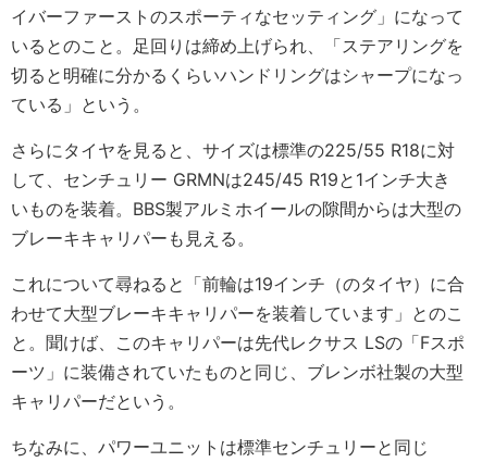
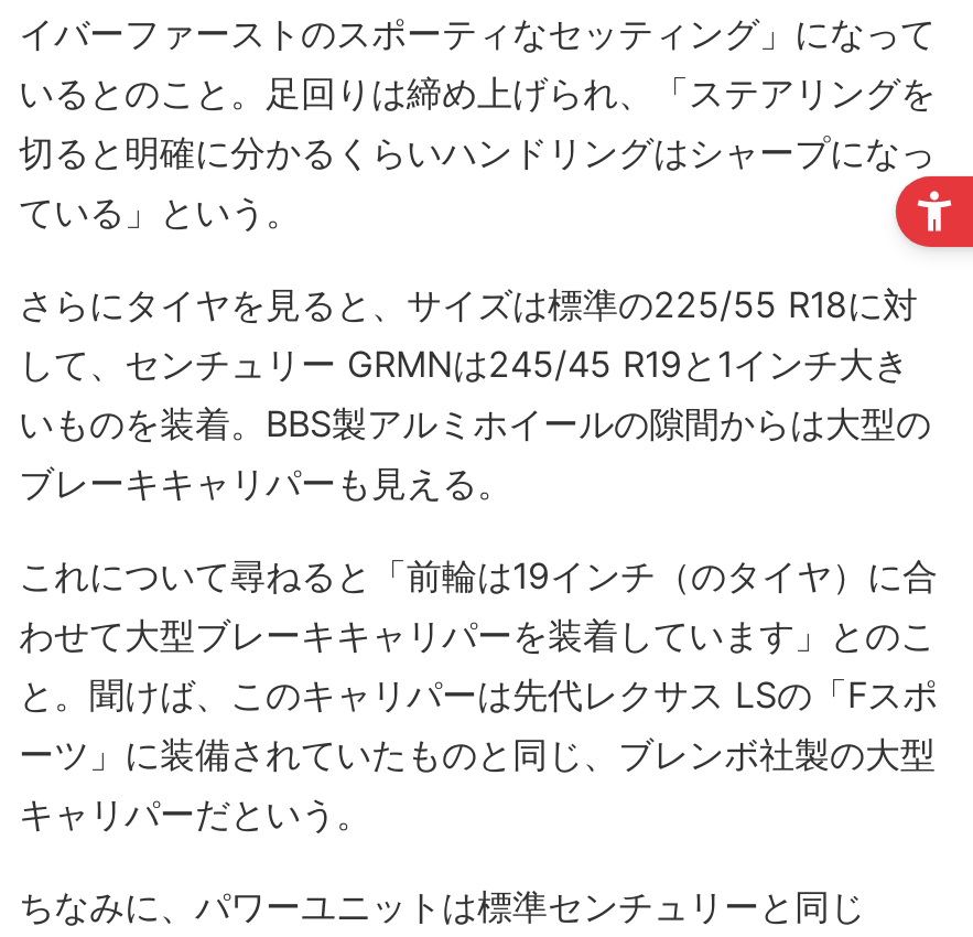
none -> [891,172,966,254] [image]

